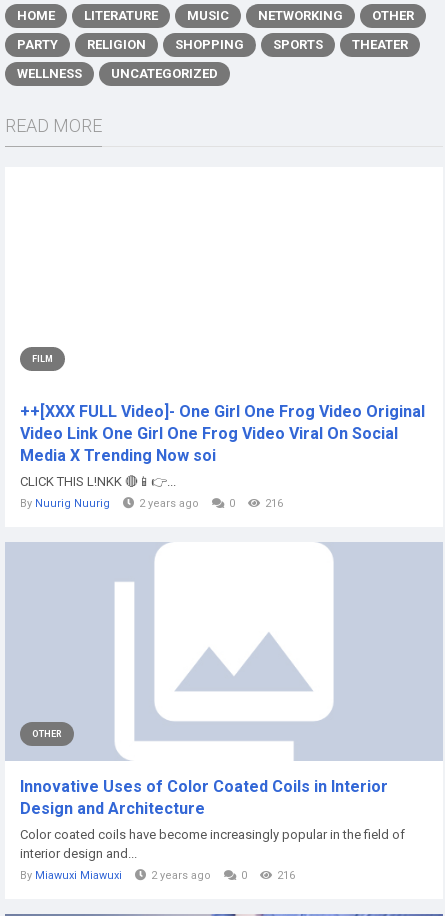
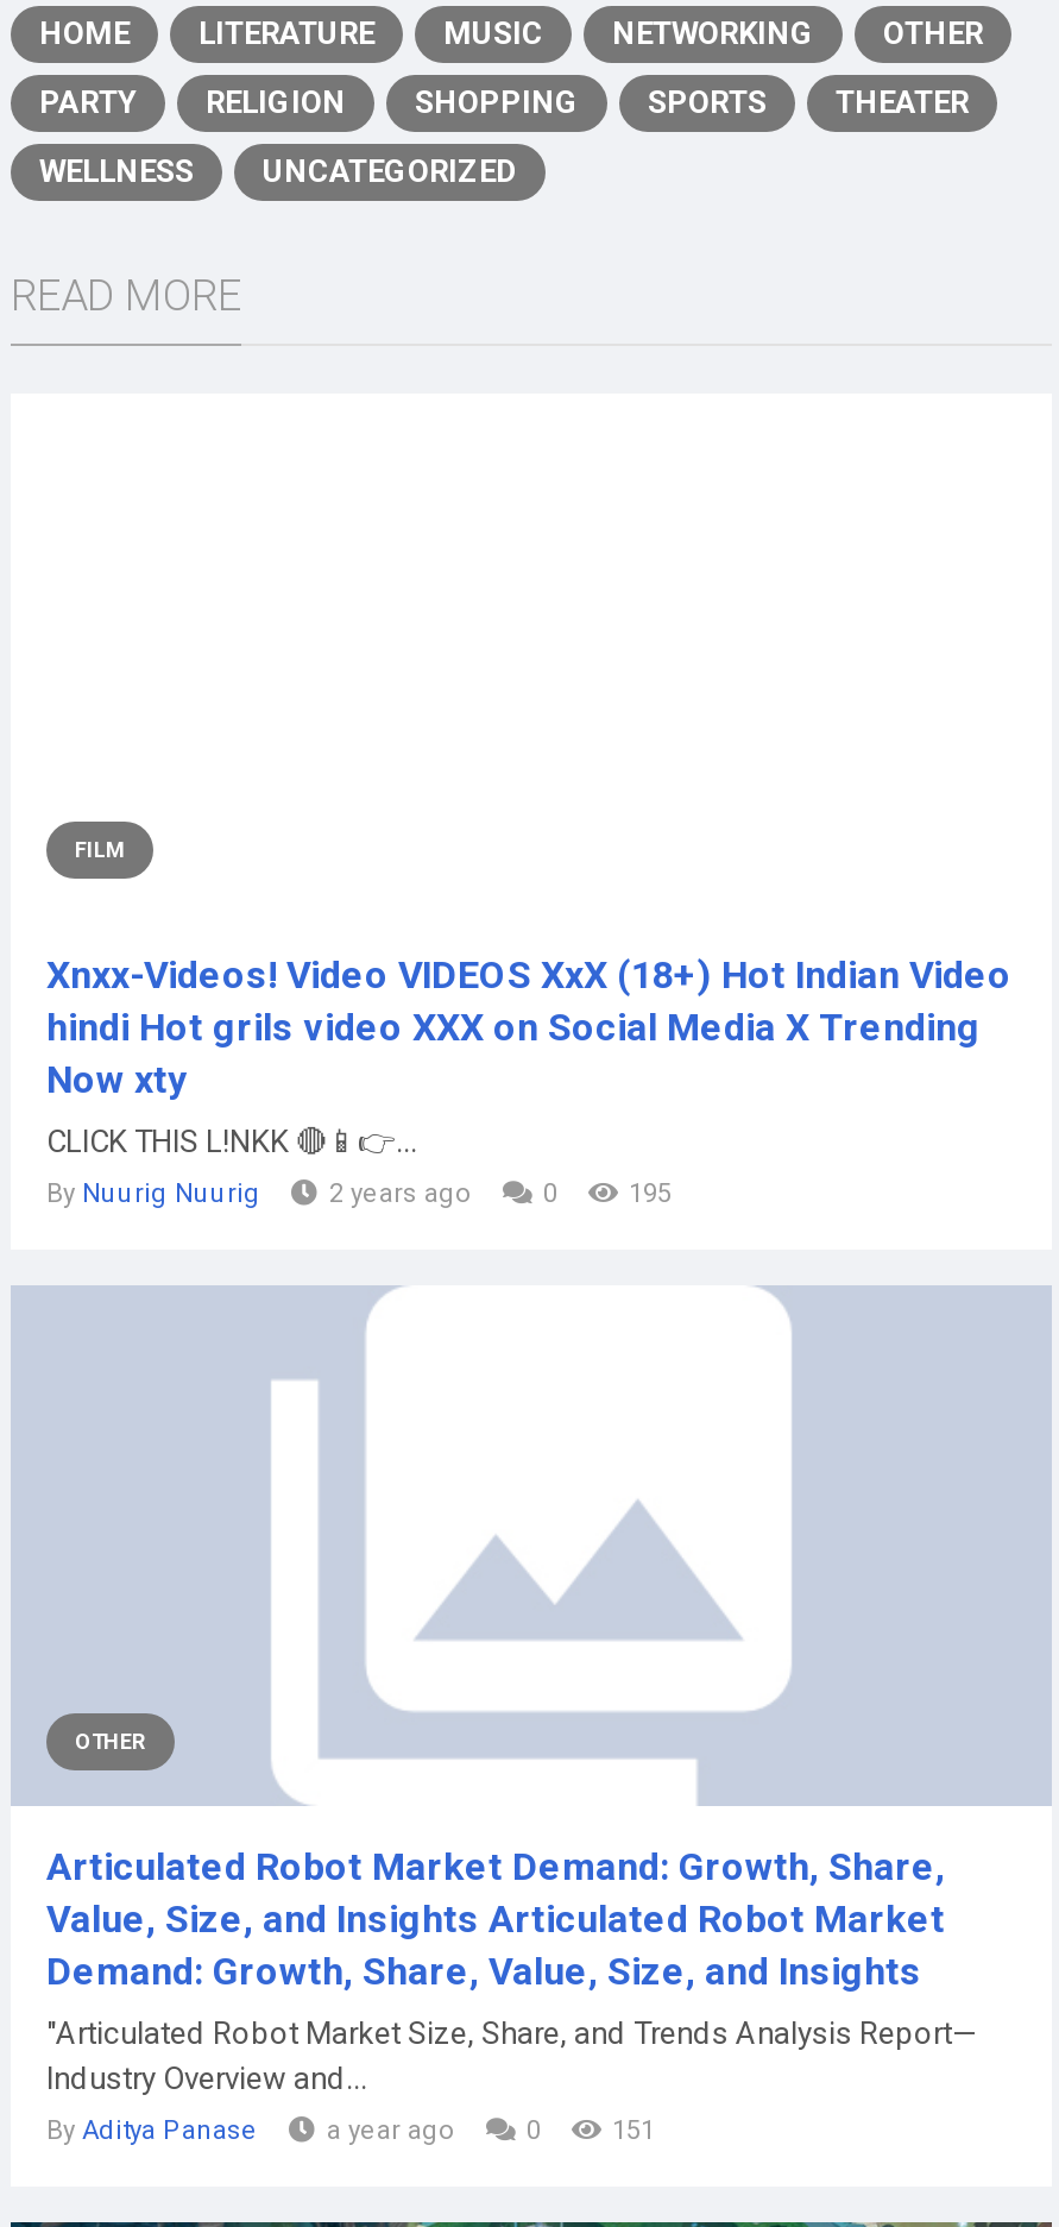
[20,402,425,465] ++[XXX FULL Video]- One Girl One Frog Video Original | Video Link One Girl One Frog Video Viral On Social | Media X Trending Now soi -> [46,952,1011,1102] Xnxx-Videos! Video VIDEOS XxX (18+) Hot Indian Video | hindi Hot grils video XXX on Social Media X Trending | Now xty
[265,497,283,510] 216 -> [629,1178,672,1209] 195
[20,777,388,818] Innovative Uses of Color Coated Coils in Interior | Design and Architecture -> [46,1844,945,1994] Articulated Robot Market Demand: Growth, Share, | Value, Size, and Insights Articulated Robot Market | Demand: Growth, Share, Value, Size, and Insights
[20,827,405,861] Color coated coils have become increasingly popular in the field of | interior design and... -> [46,2015,976,2096] "Articulated Robot Market Size, Share, and Trends Analysis Report— | Industry Overview and...
[20,869,211,882] By Miawuxi Miawuxi | 2 years ago -> [46,2115,455,2146] By Aditya Panase | a year ago
[277,869,295,882] 216 -> [612,2115,655,2146] 151

